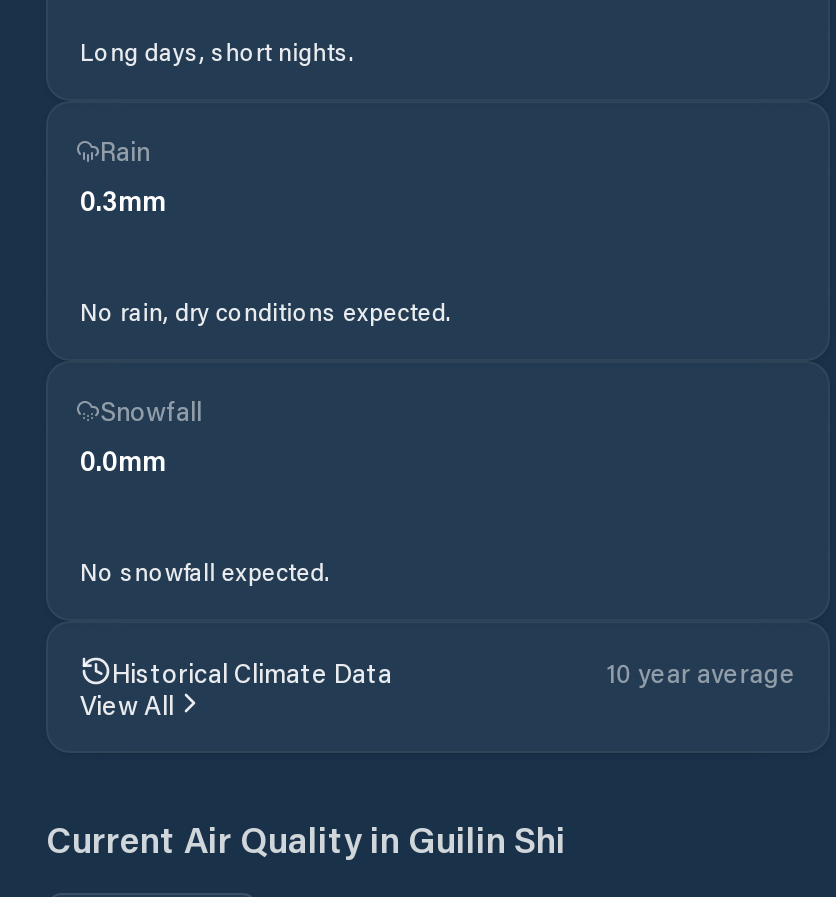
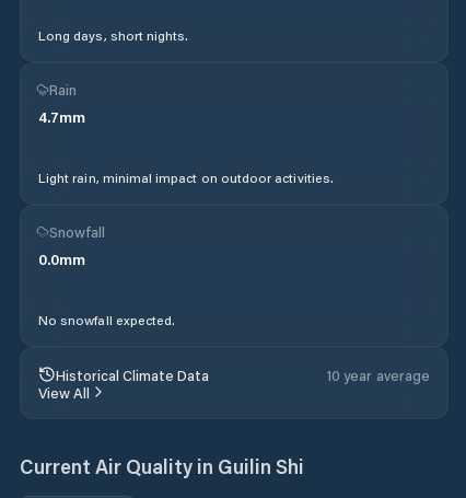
[80,181,166,219] 0.3mm -> [38,106,85,127] 4.7mm
[80,295,452,327] No rain, dry conditions expected. -> [38,169,334,186] Light rain, minimal impact on outdoor activities.

